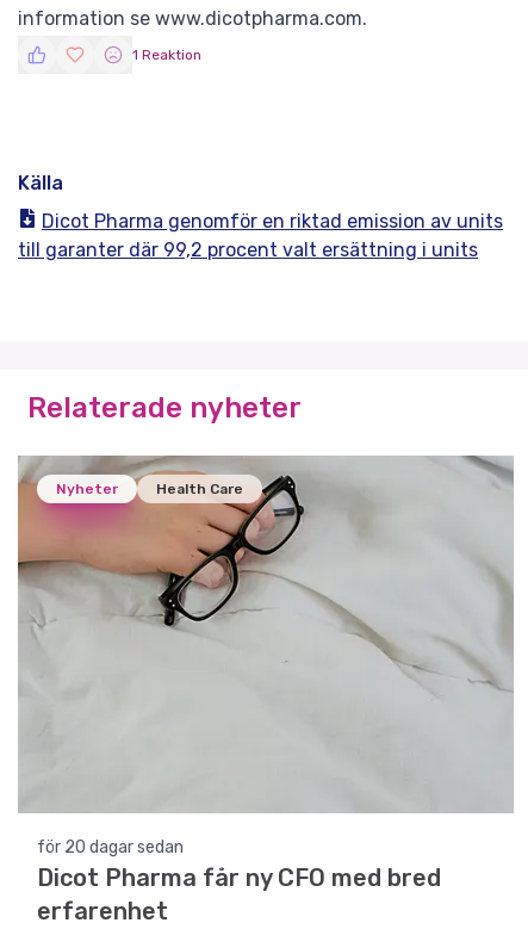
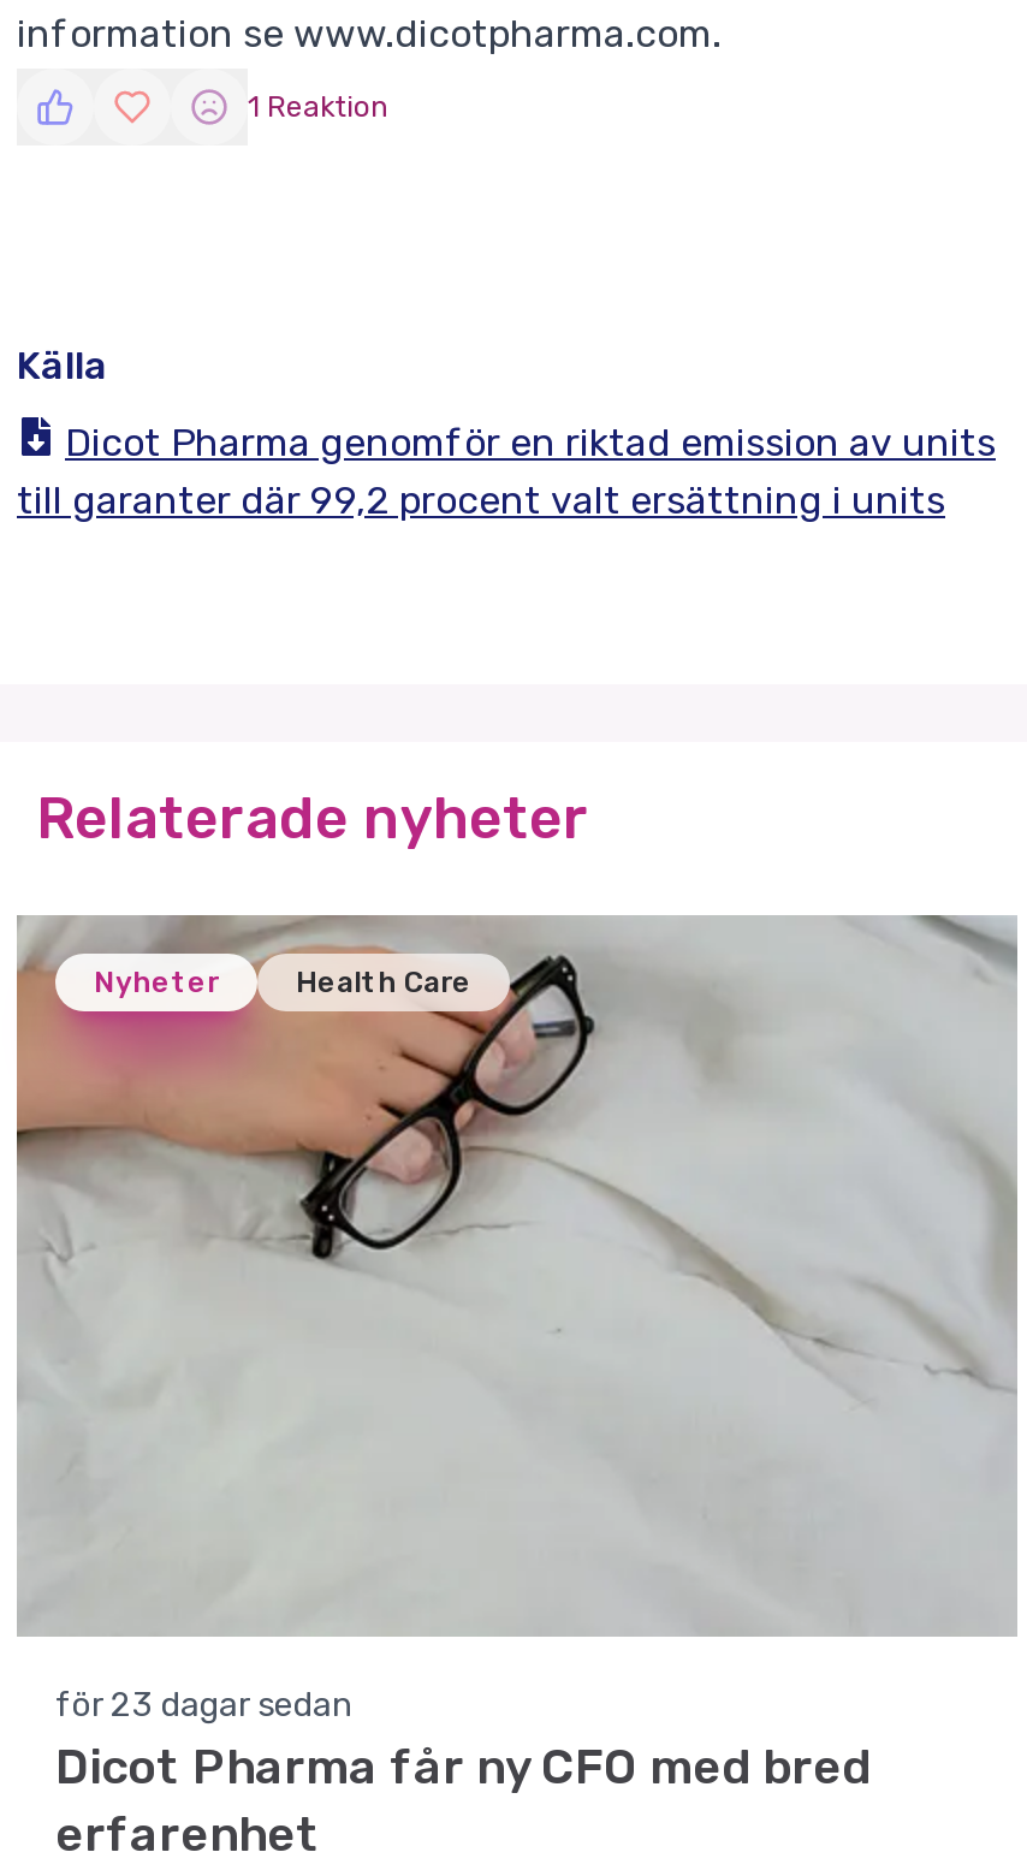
[37,837,184,857] för 20 dagar sedan -> [55,1685,351,1726] för 23 dagar sedan

